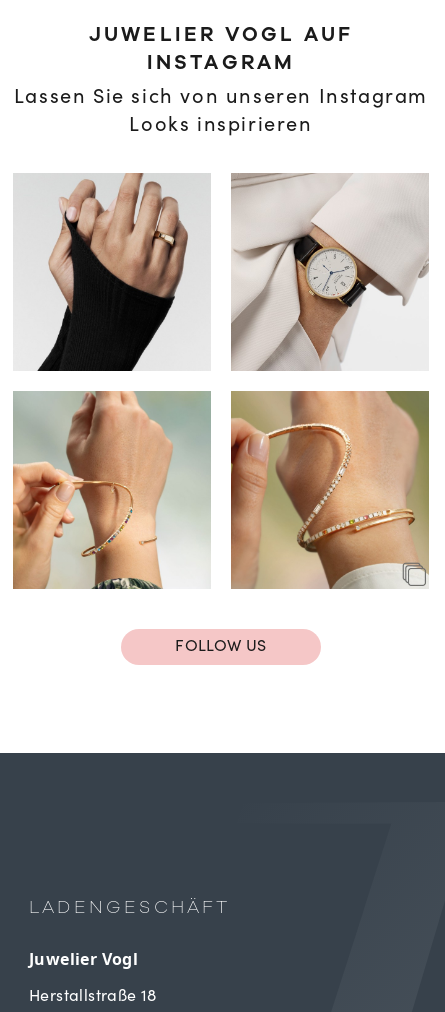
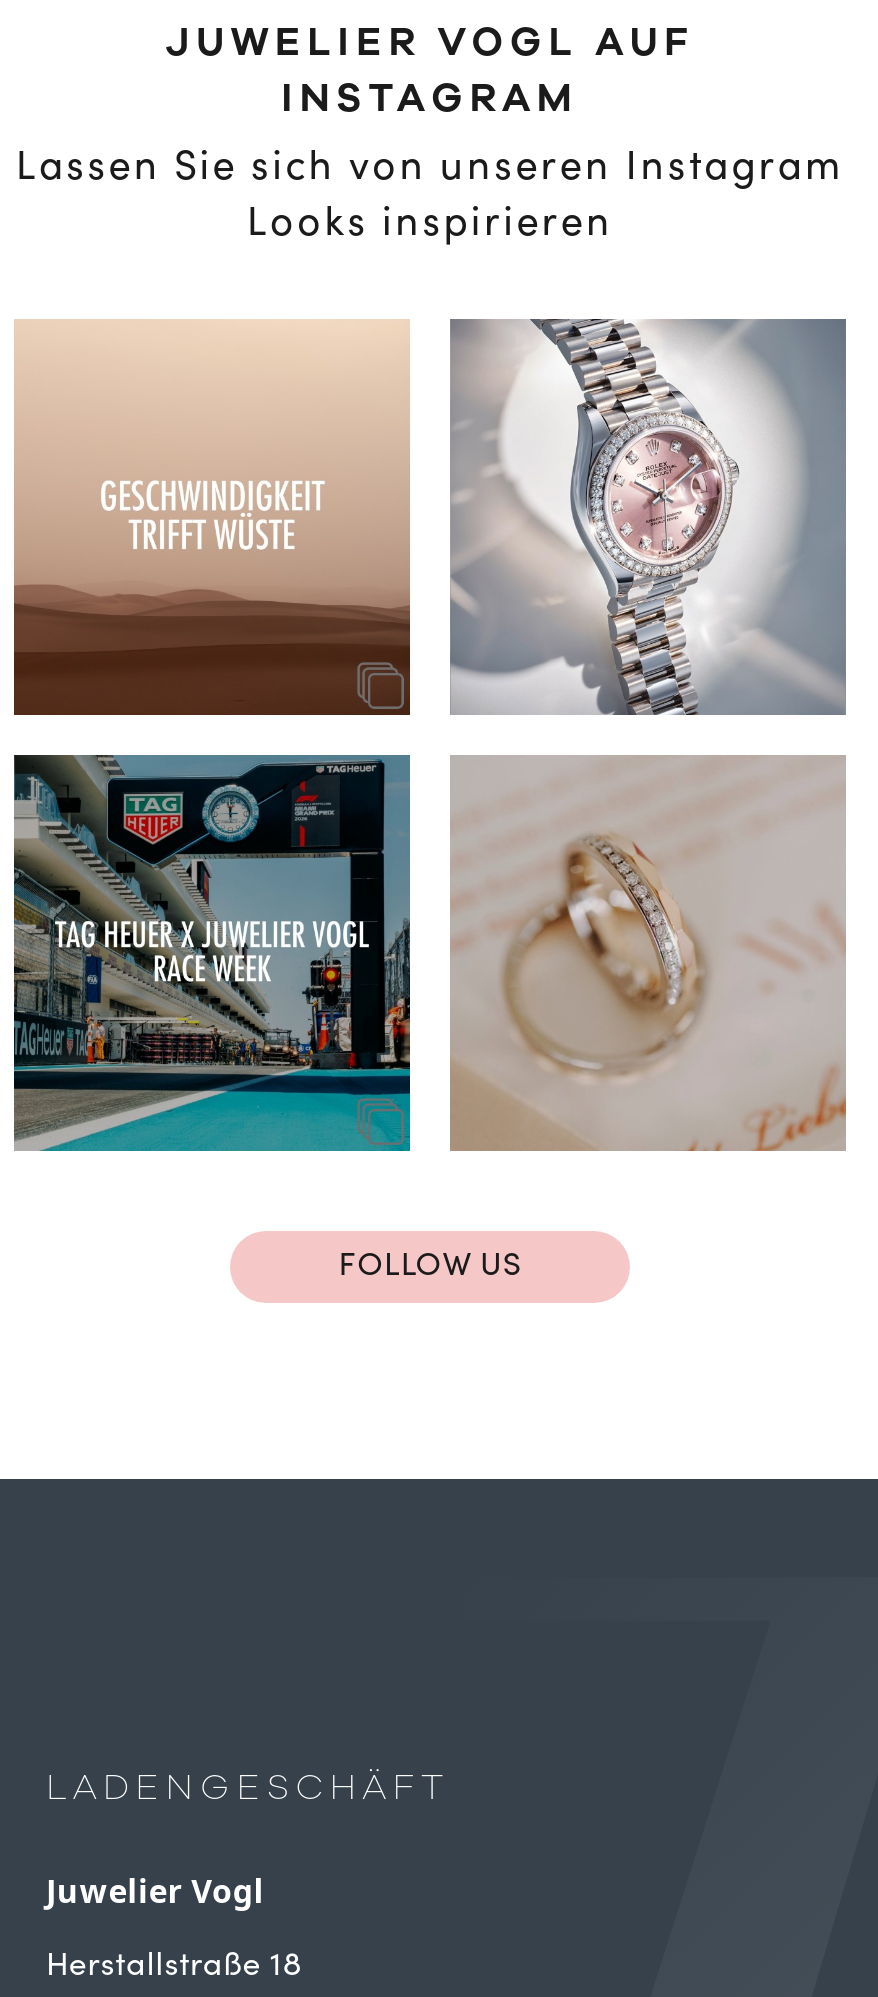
[13,173,211,371] [image] -> [12,321,412,717] [image]
[231,173,429,371] [image] -> [450,319,846,717] [image]
[12,390,211,590] [image] -> [12,753,412,1153] [image]
[231,391,429,589] [image] -> [450,755,846,1151] [image]

